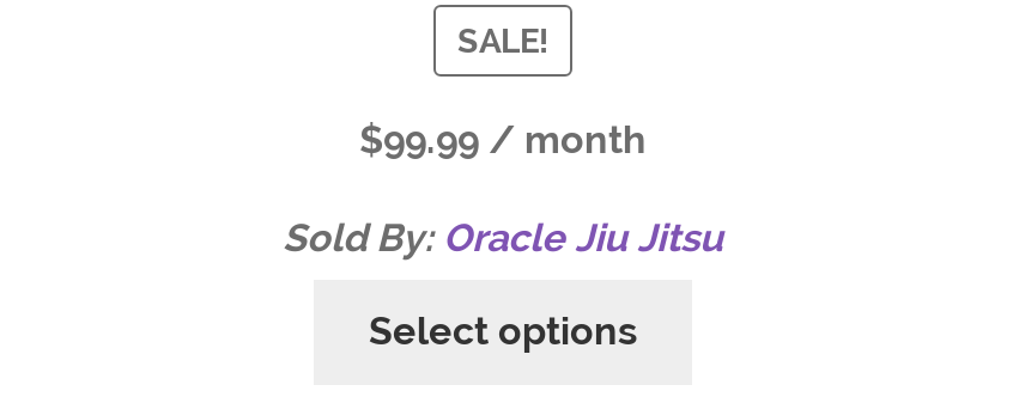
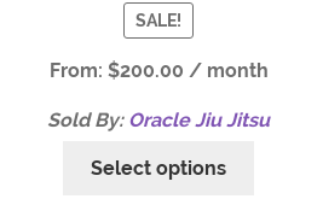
[359,116,647,161] $99.99 / month -> [49,59,268,82] From: $200.00 / month

